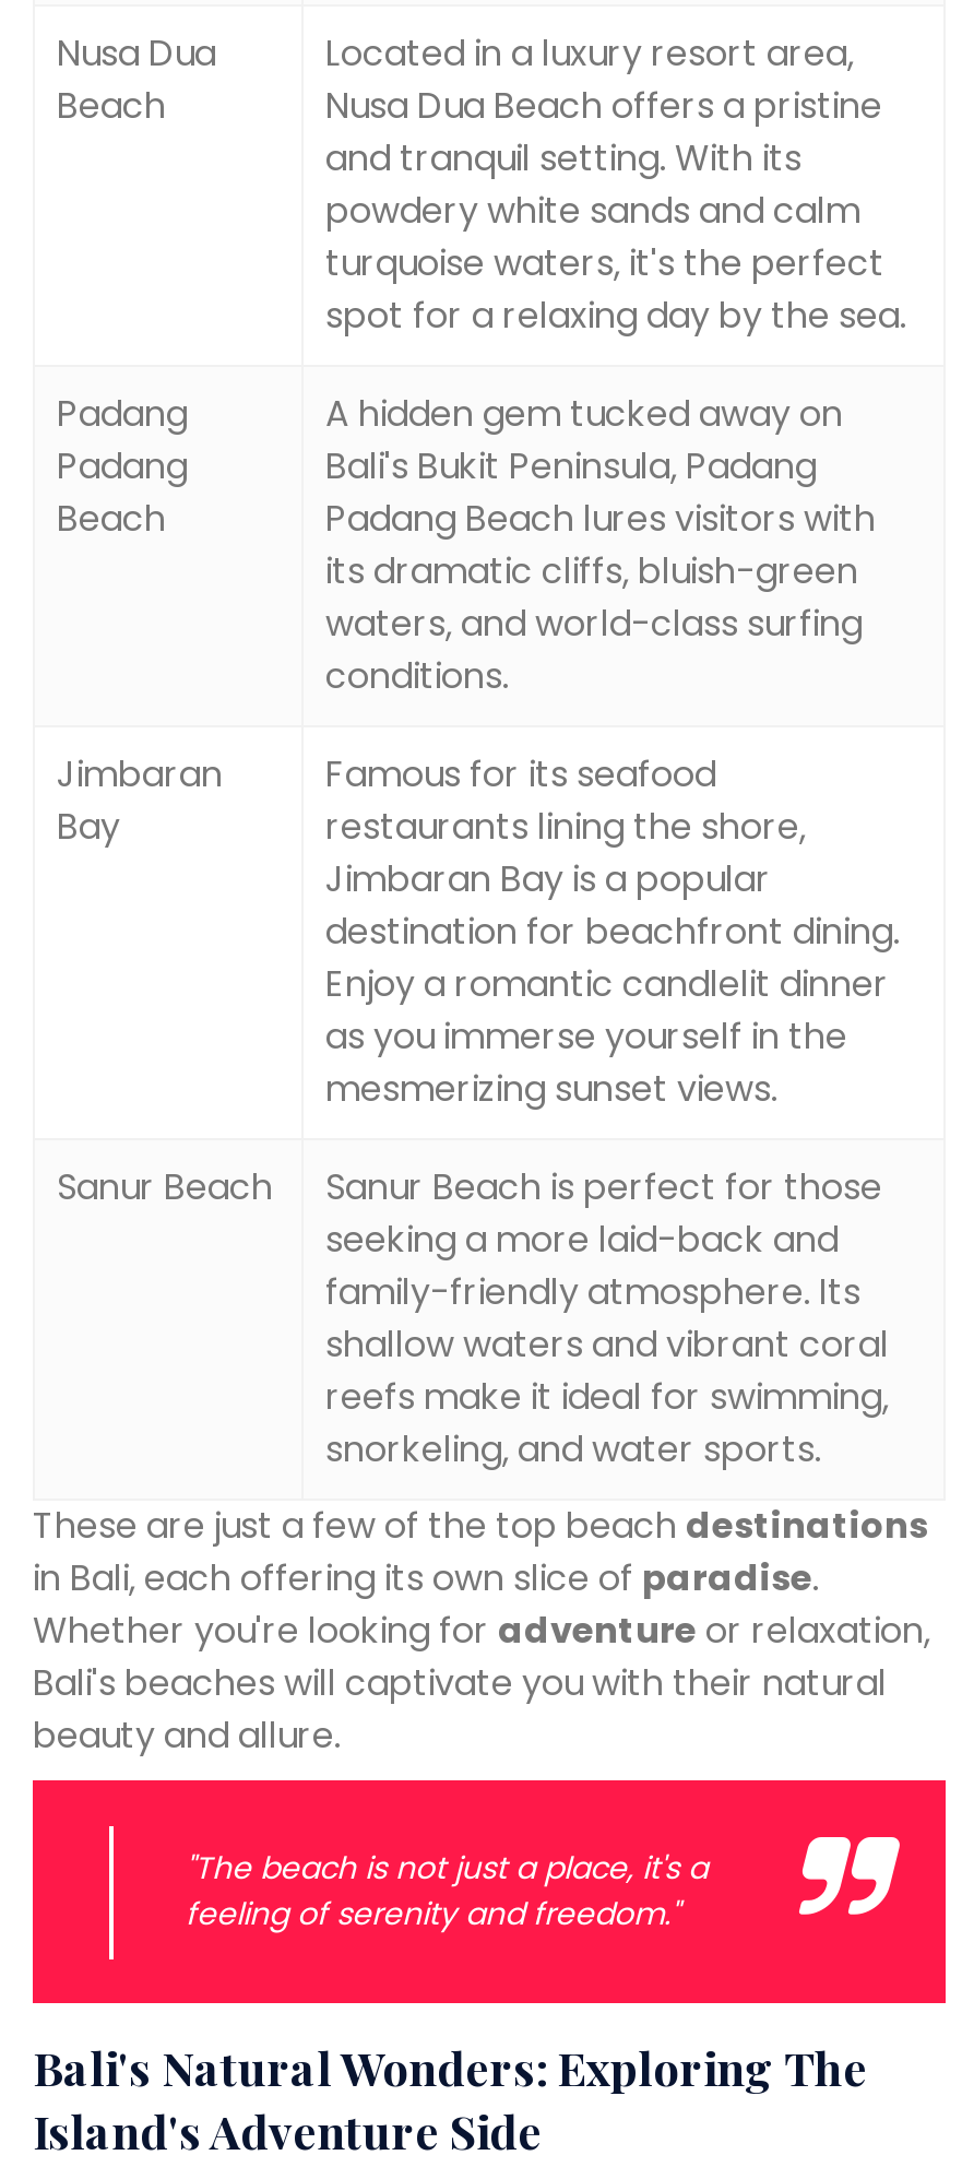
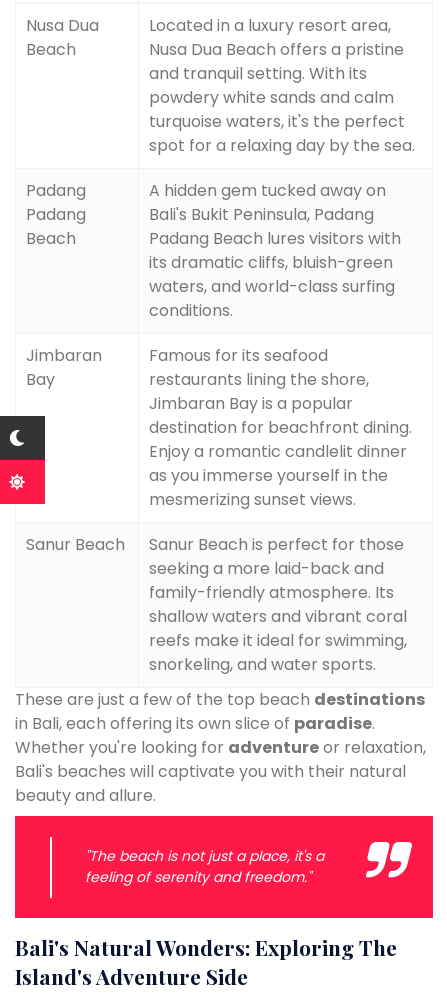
none -> [3,415,46,505] [image]

